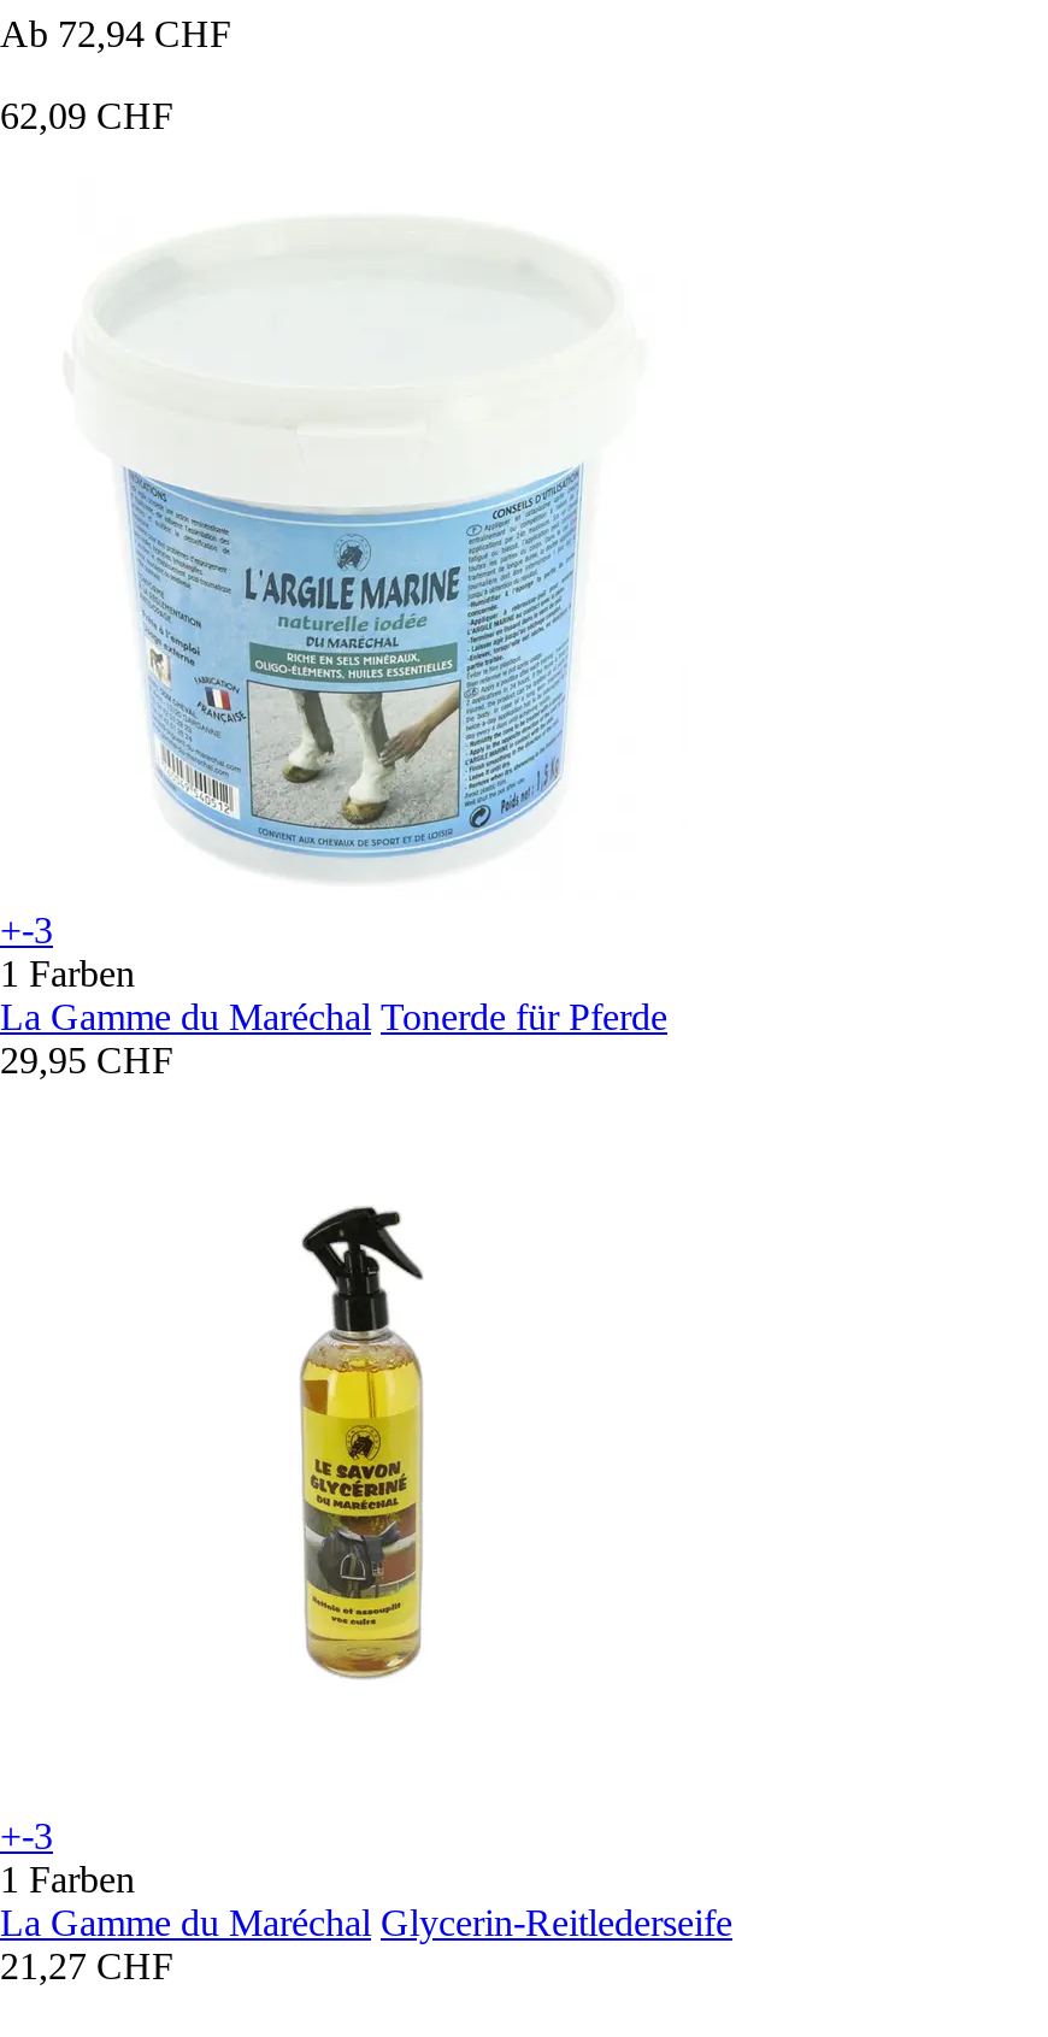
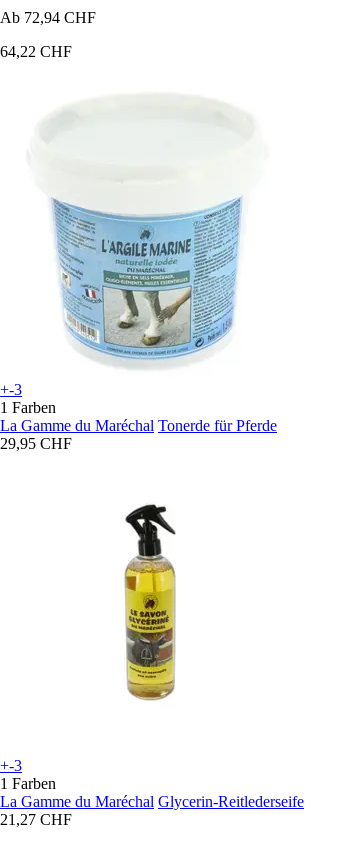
[0,96,173,137] 62,09 CHF -> [0,43,72,60] 64,22 CHF

